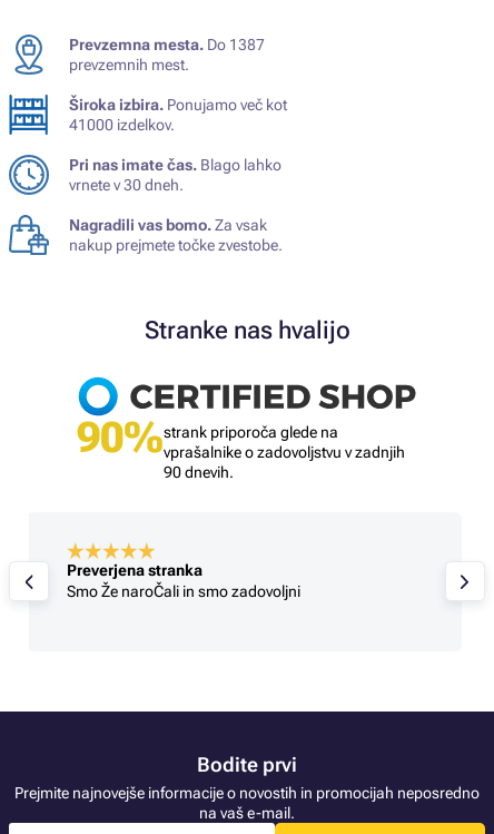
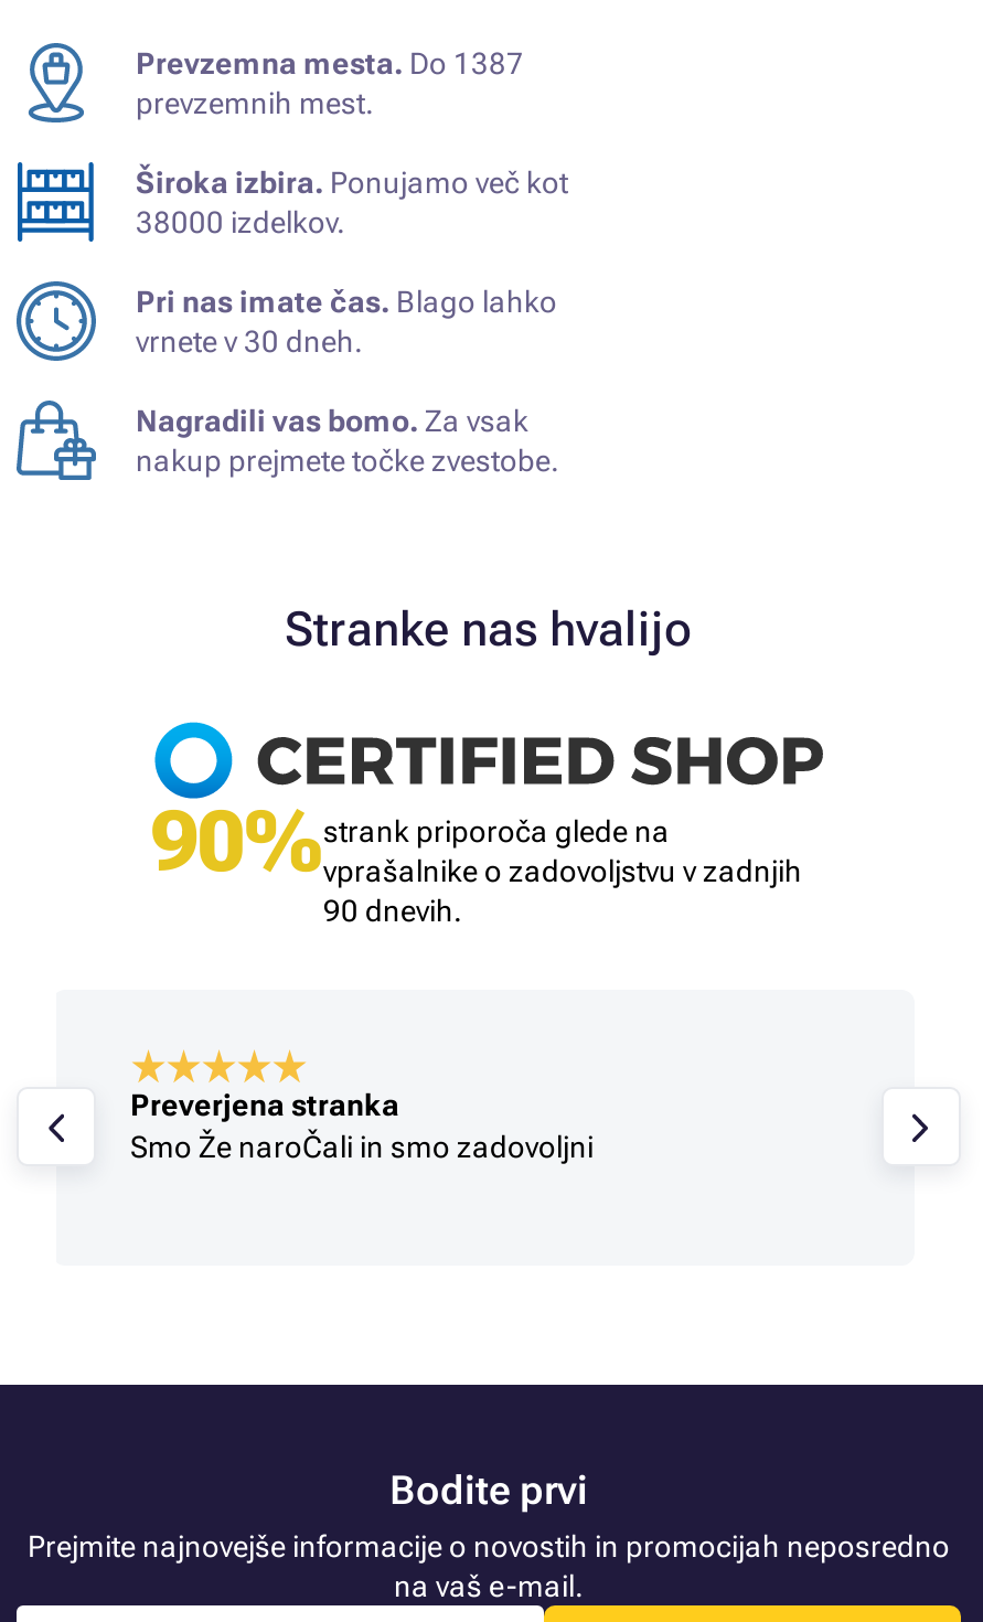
[69,115,175,133] 41000 izdelkov. -> [136,203,345,238] 38000 izdelkov.

